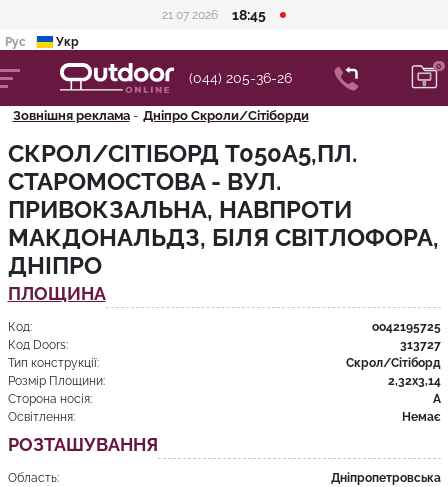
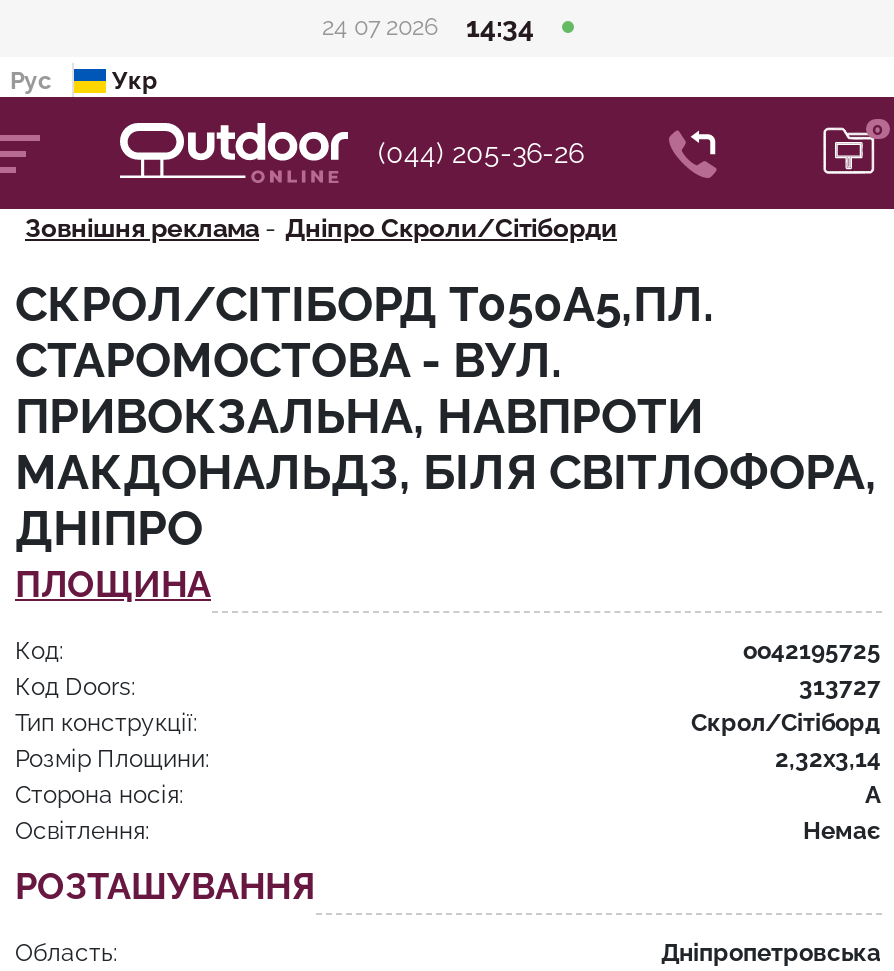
[162,8,218,22] 21 07 2026 -> [322,13,438,41] 24 07 2026
[232,6,266,22] 18:45 -> [466,10,534,42] 14:34

